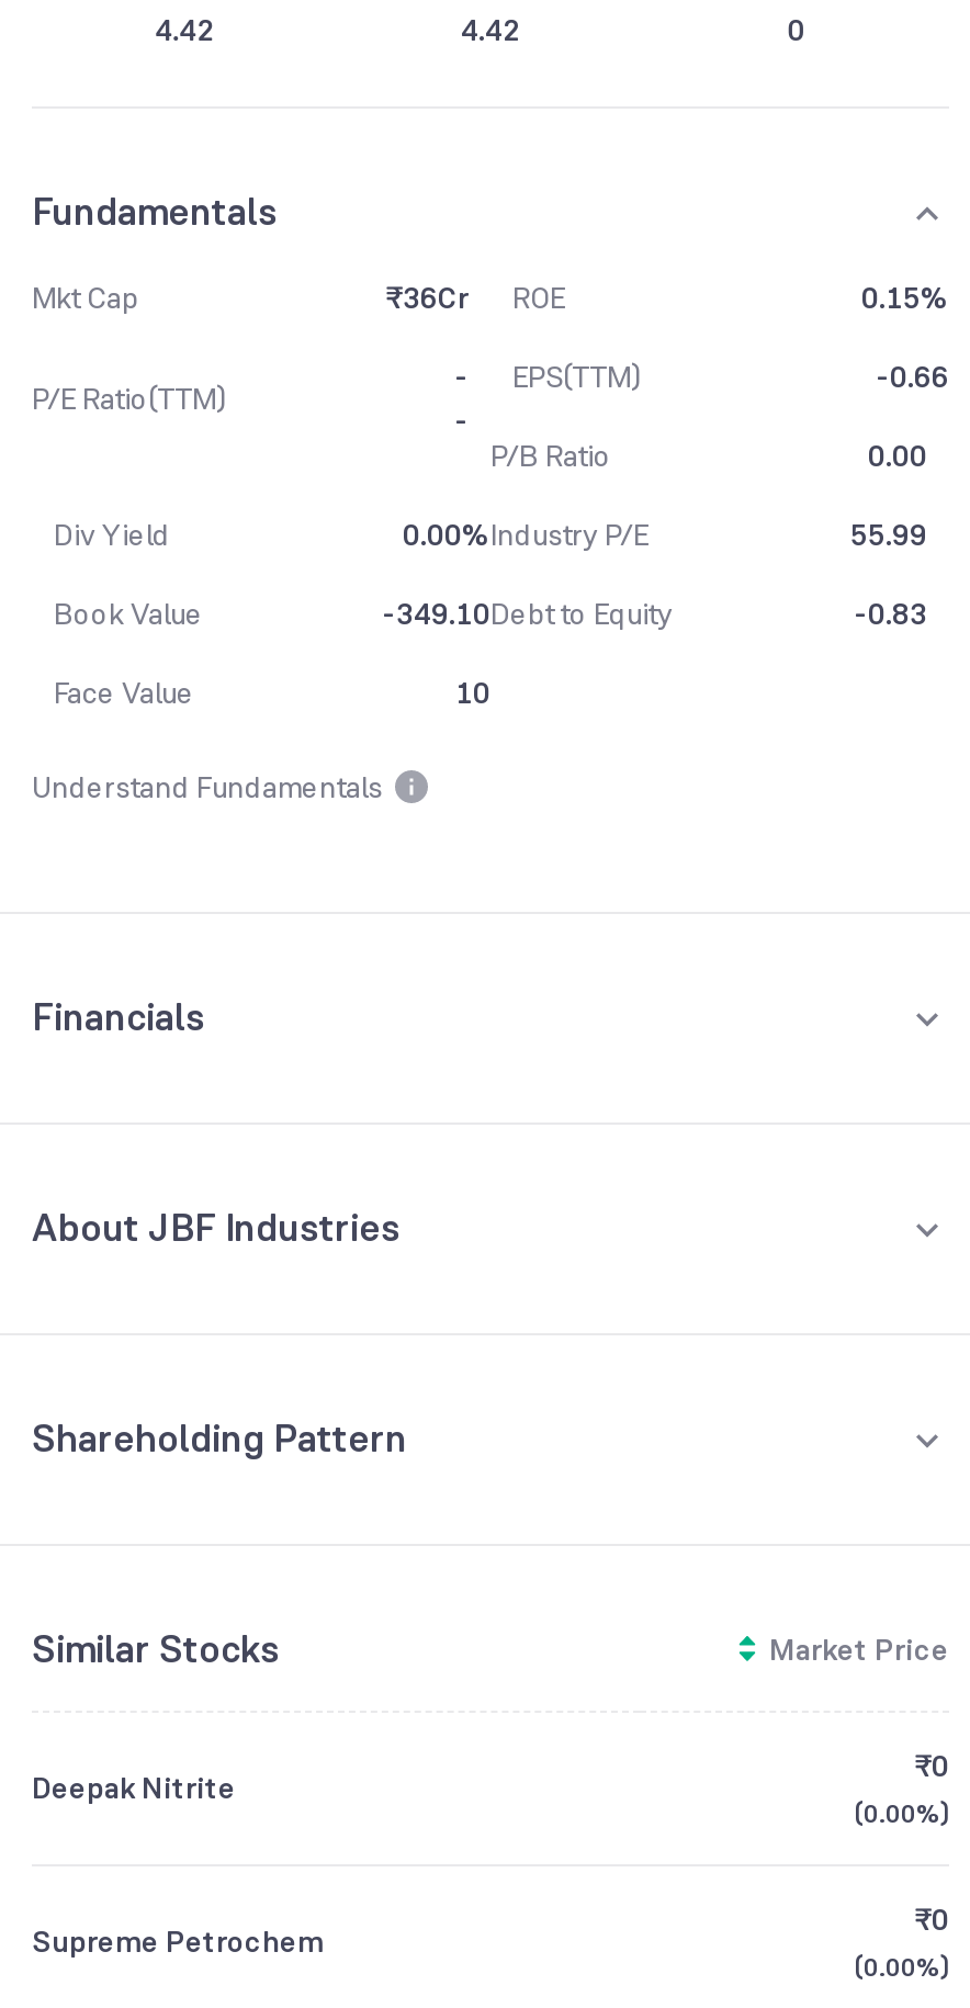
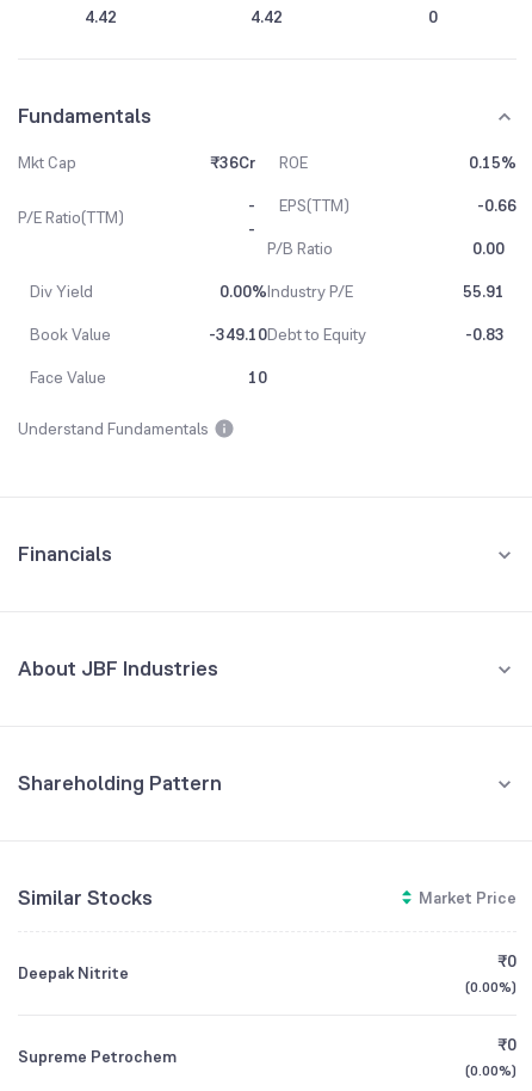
[850,515,927,554] 55.99 -> [463,281,505,302] 55.91

